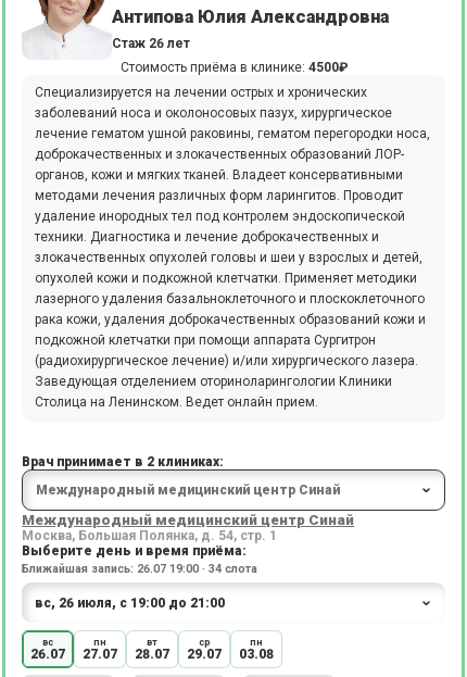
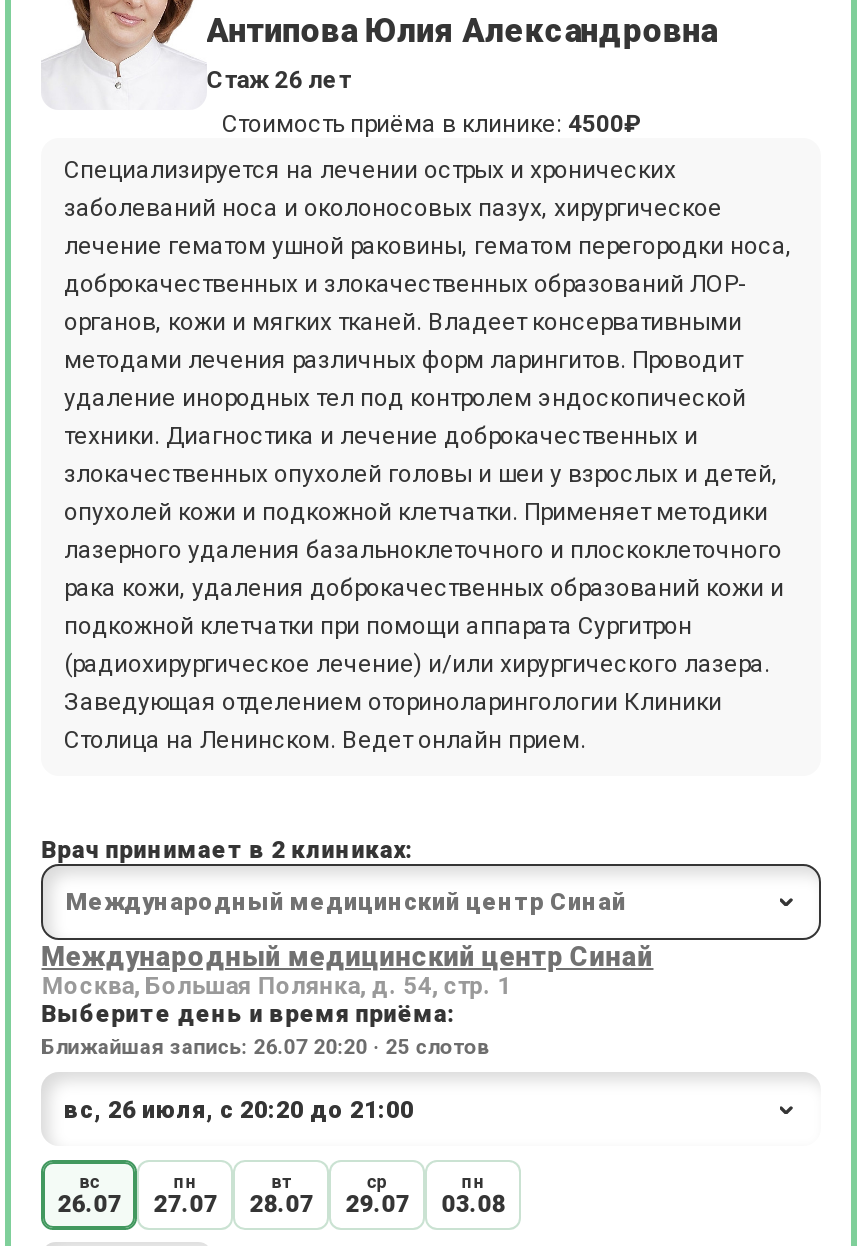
[22,562,258,576] Ближайшая запись: 26.07 19:00 · 34 слота -> [41,1034,489,1060] Ближайшая запись: 26.07 20:20 · 25 слотов

